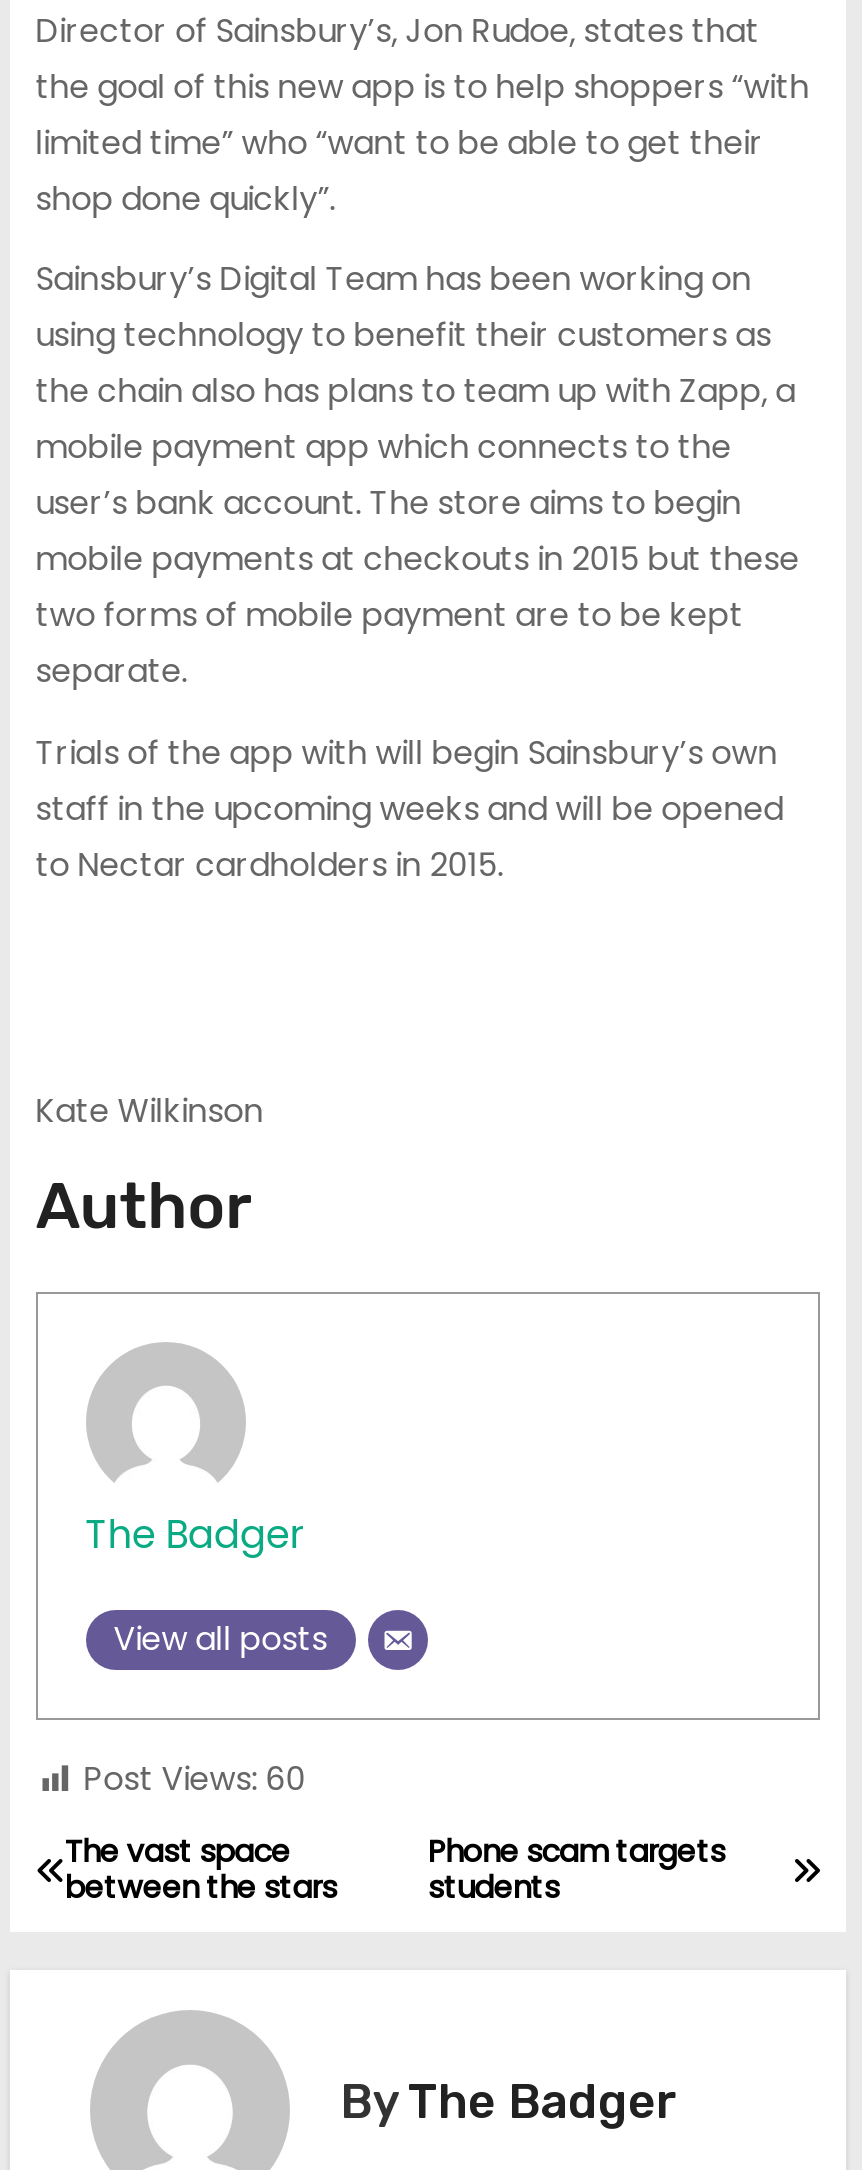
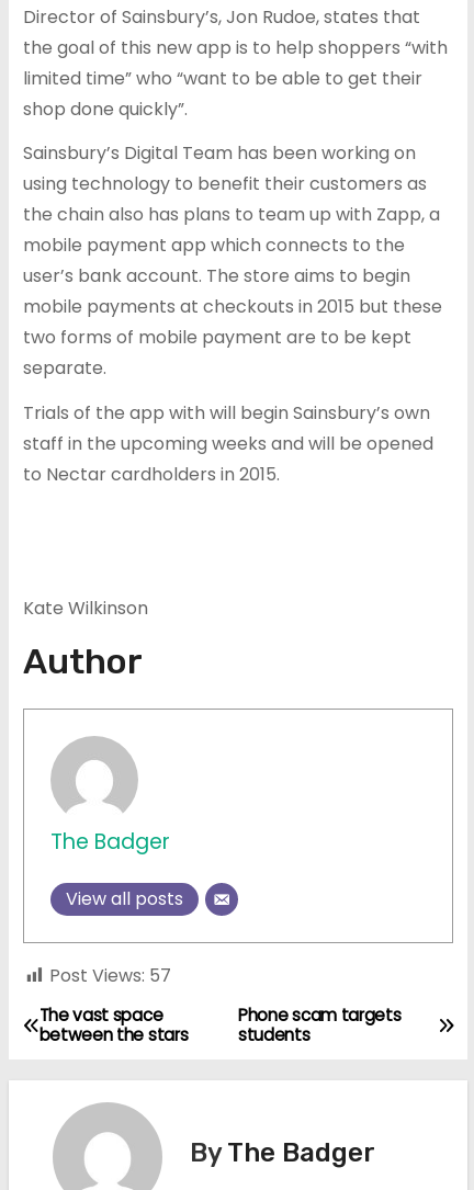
[84,1757,306,1803] Post Views: 60 -> [49,963,171,989] Post Views: 57

